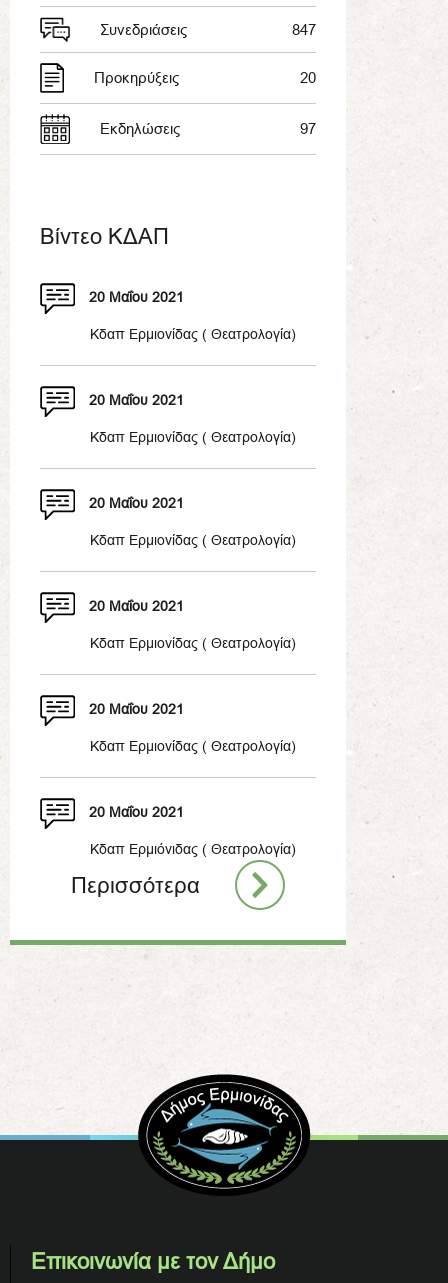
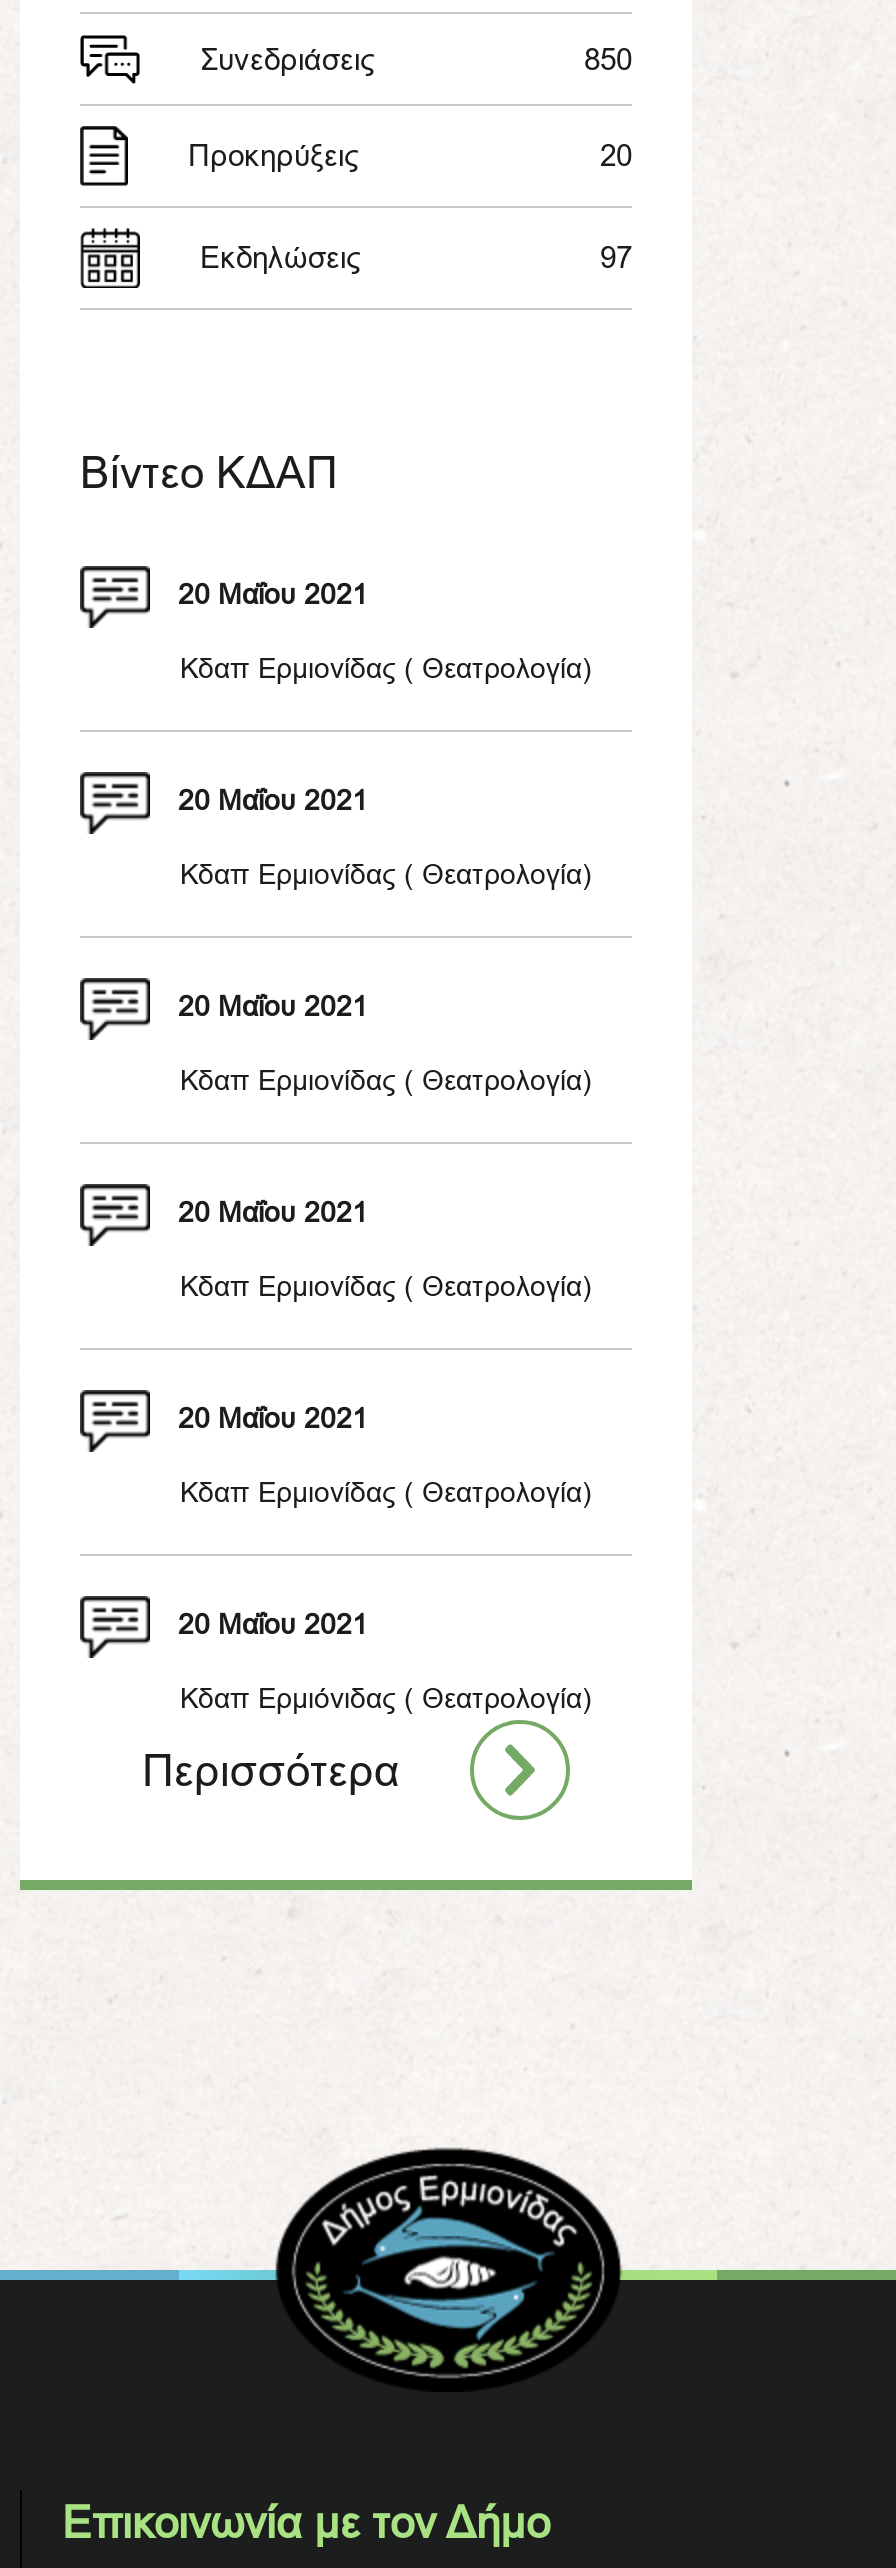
[292,21,316,38] 847 -> [584,41,632,75] 850

